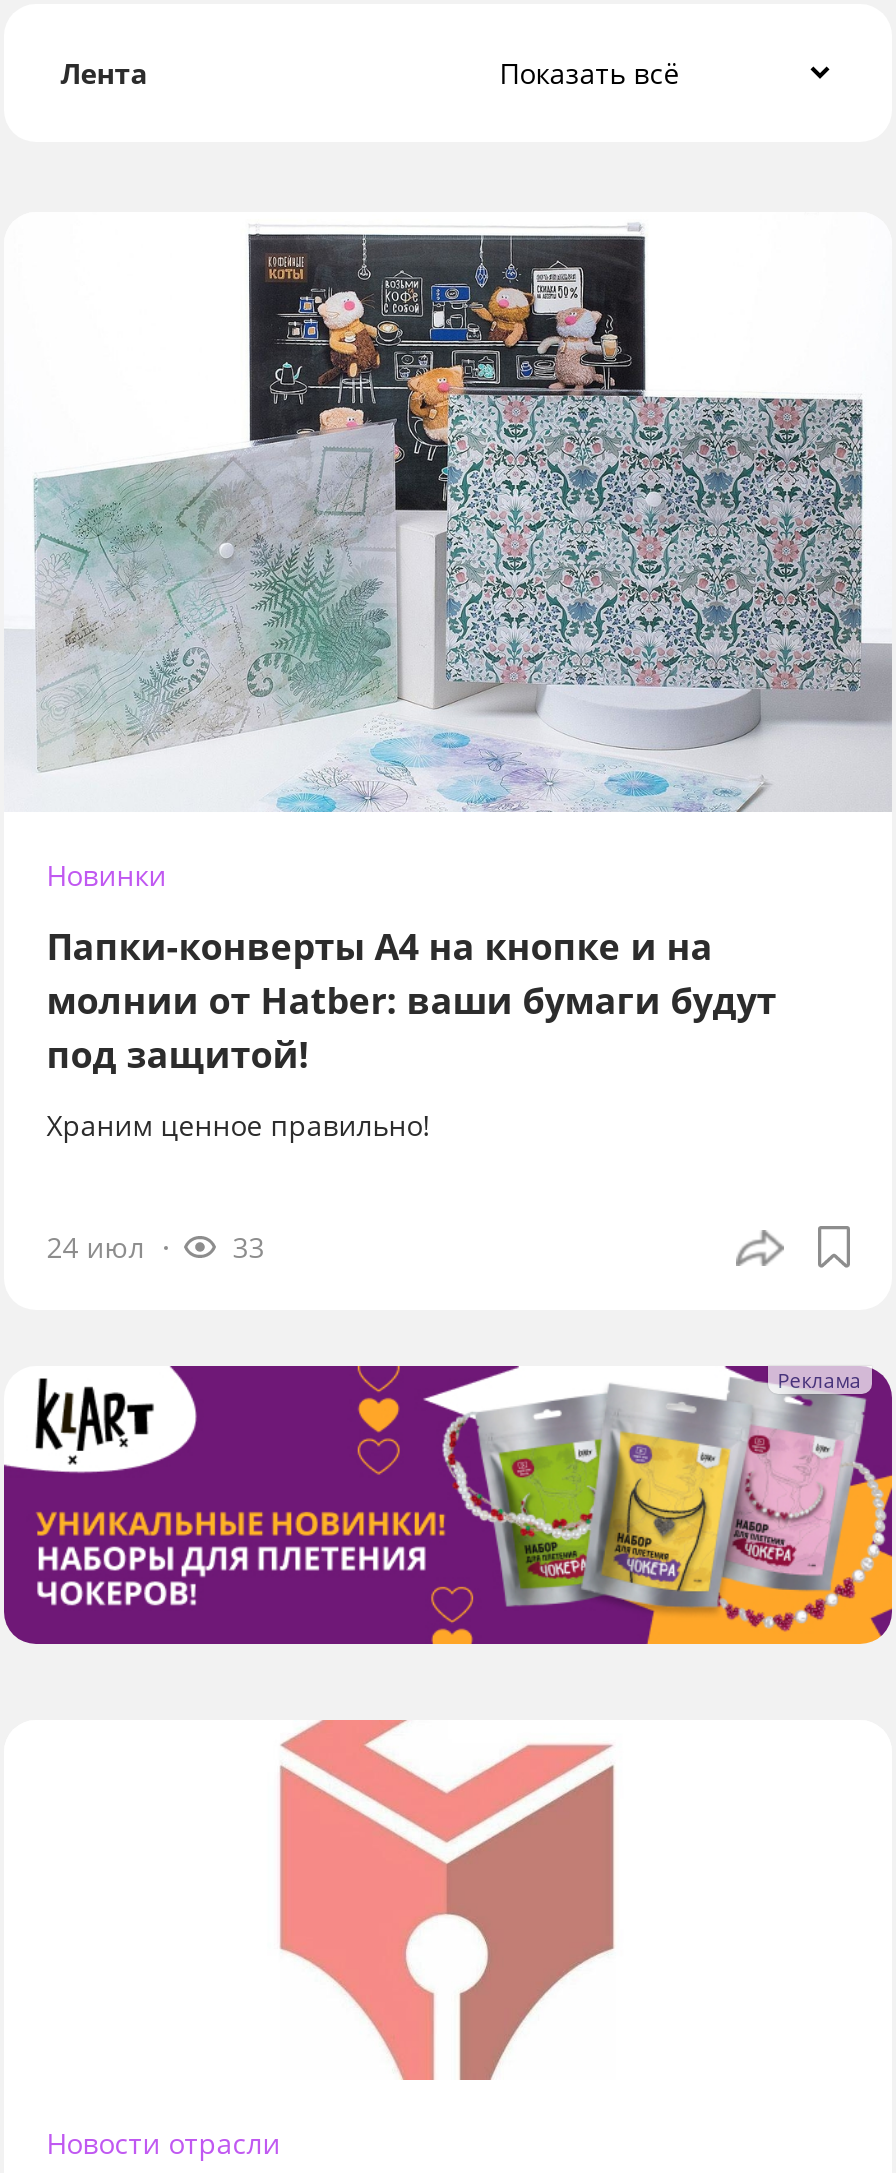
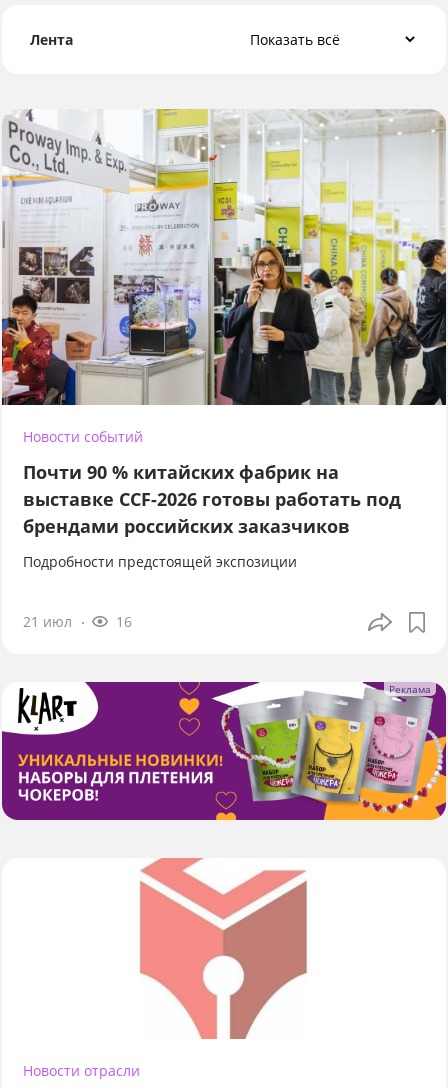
[6,220,890,894] [image] | Новинки -> [3,108,445,446] [image] | Новости событий
[47,922,777,1078] Папки-конверты А4 на кнопке и на | молнии от Hatber: ваши бумаги будут | под защитой! -> [23,460,401,538] Почти 90 % китайских фабрик на | выставке CCF-2026 готовы работать под | брендами российских заказчиков
[47,1106,431,1144] Храним ценное правильно! -> [23,552,297,571] Подробности предстоящей экспозиции
[47,1227,265,1265] 24 июл | 33 -> [23,612,132,631] 21 июл | 16

